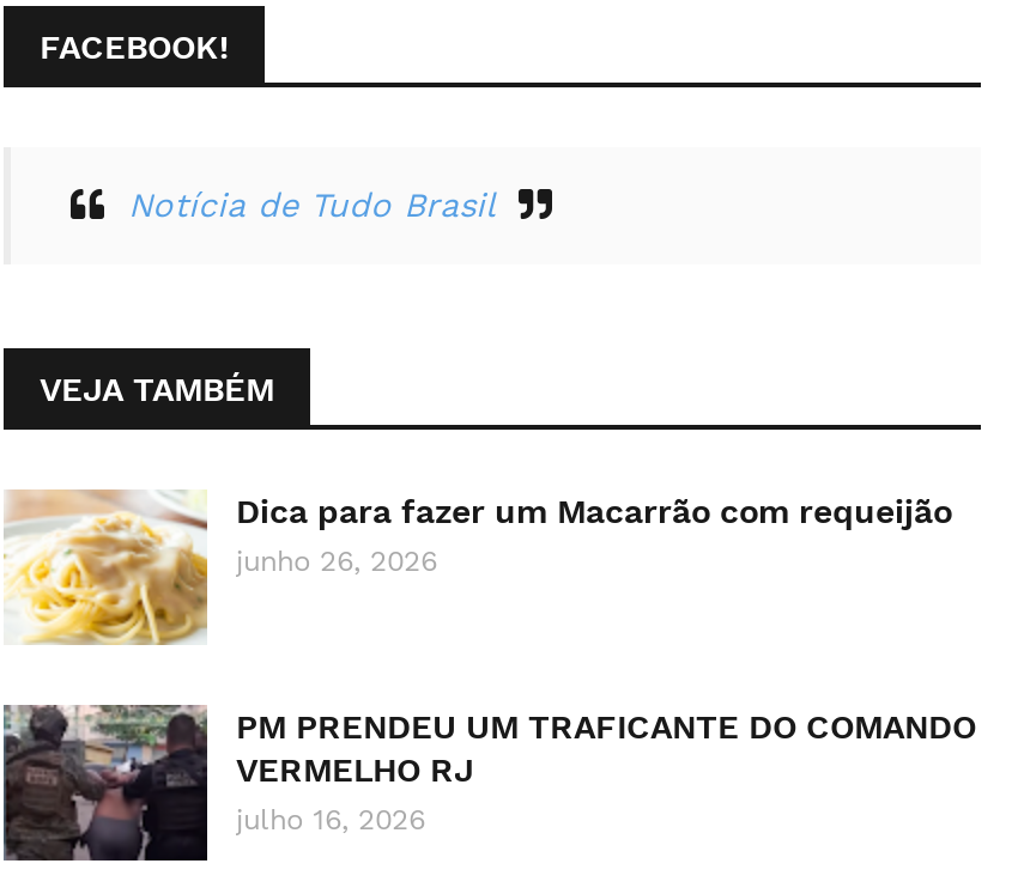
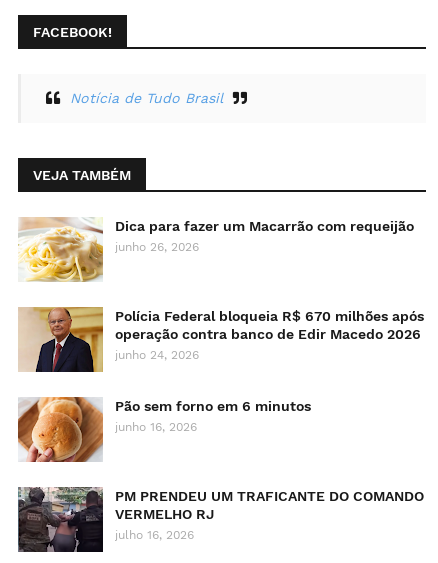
none -> [17,396,103,463] [image]
none -> [18,307,424,434] [image] | Polícia Federal bloqueia R$ 670 milhões após | operação contra banco de Edir Macedo 2026 | junho 24, 2026 | Pão sem forno em 6 minutos | junho 16, 2026

